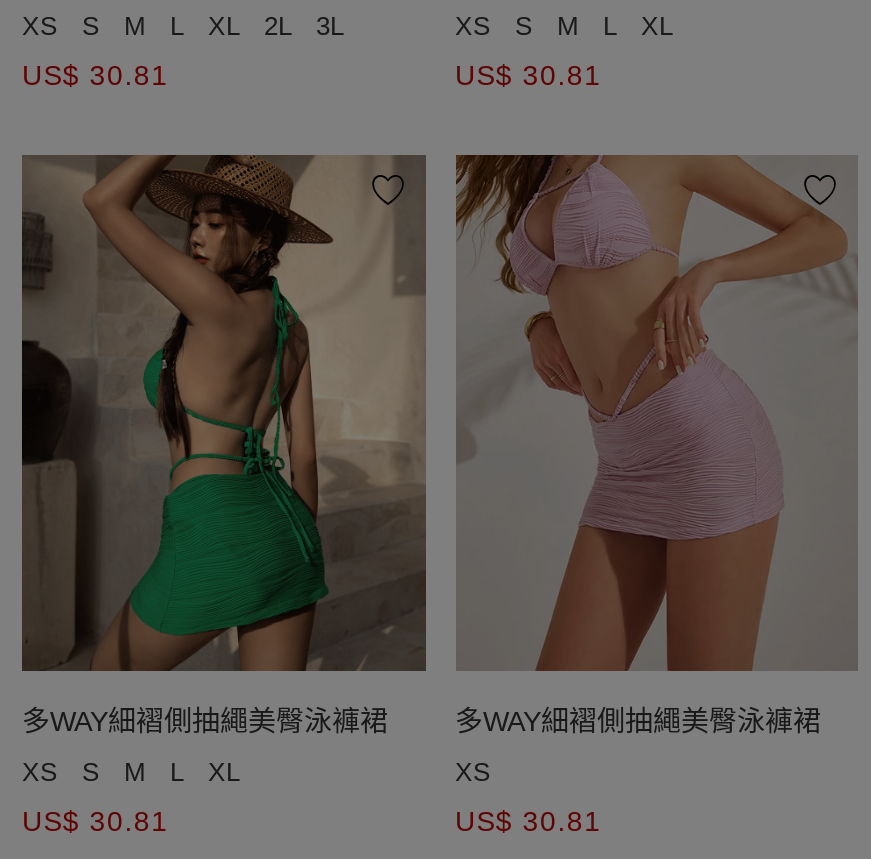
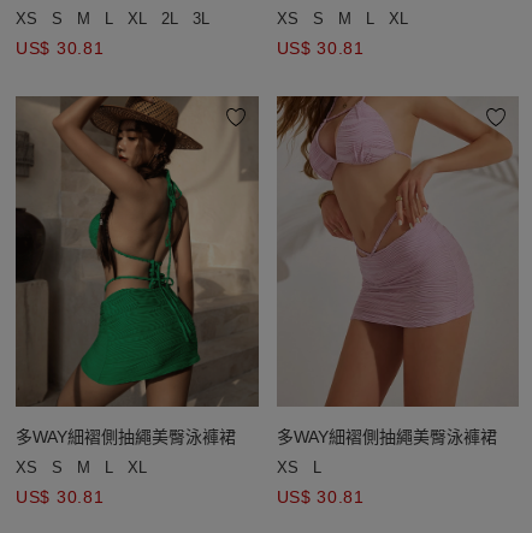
none -> [312,458,321,476] L

